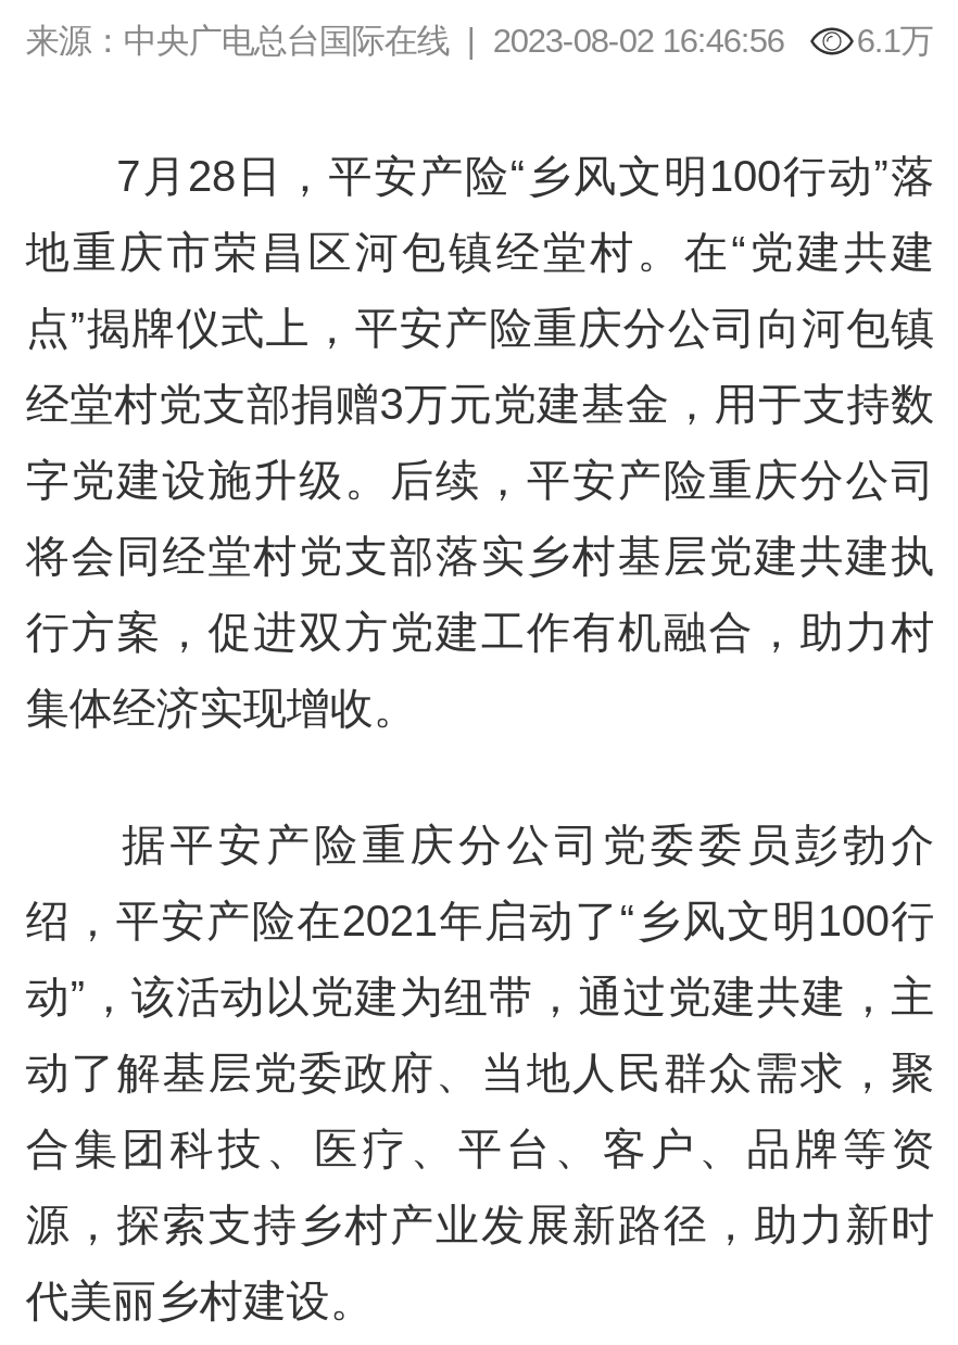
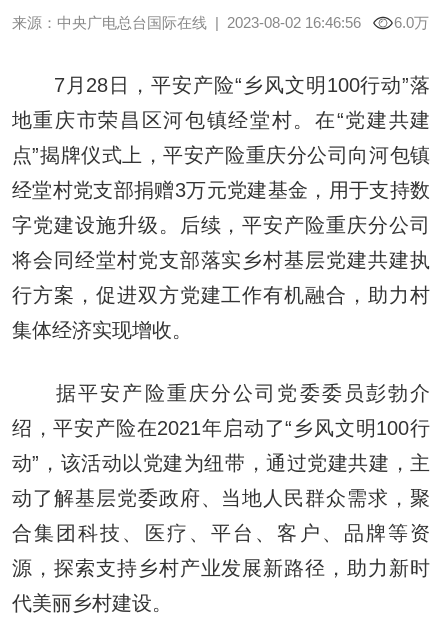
[857,21,933,58] 6.1万 -> [394,14,429,31] 6.0万

